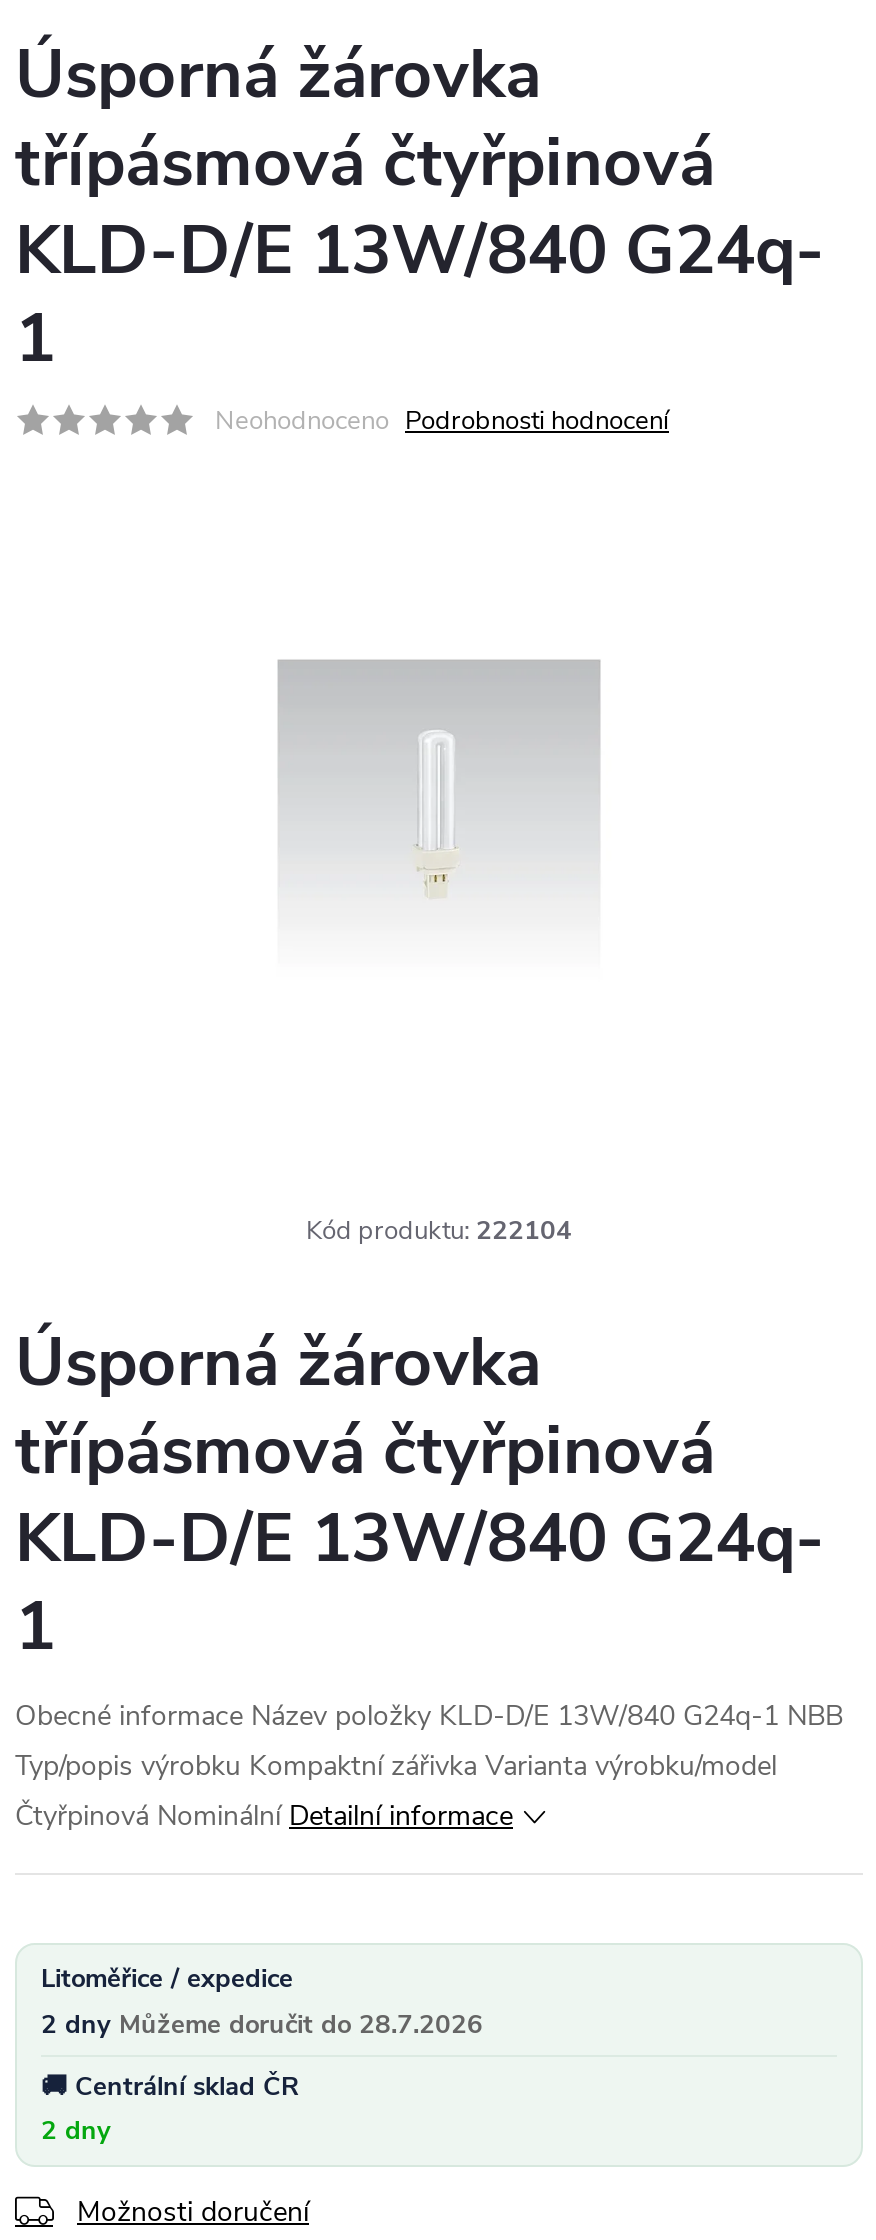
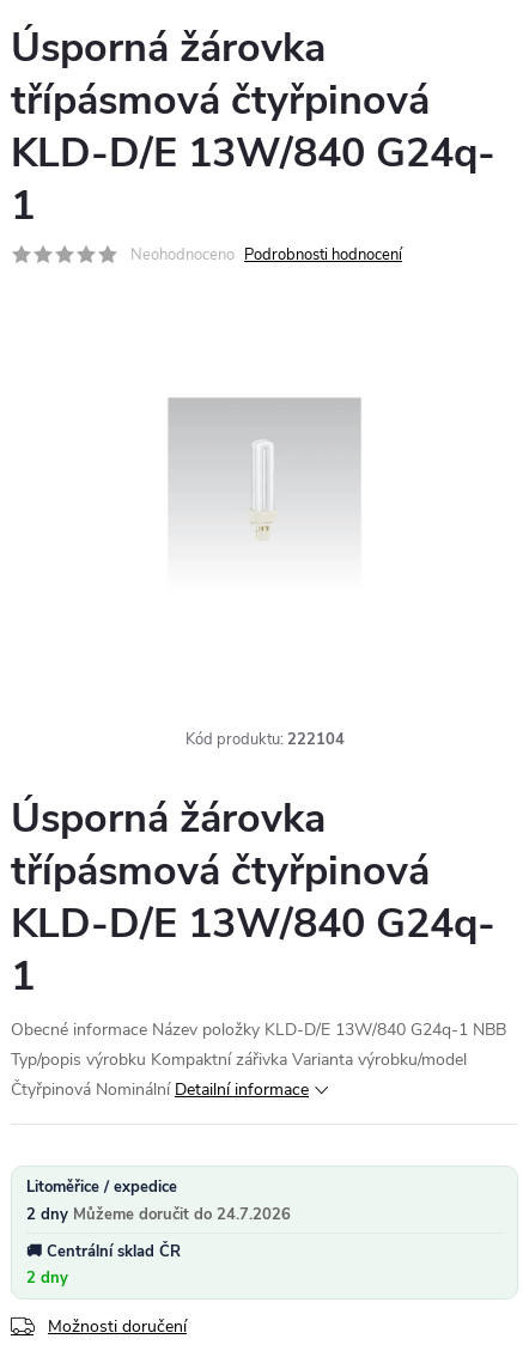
[359,2007,483,2043] 28.7.2026 -> [217,1204,291,1225] 24.7.2026

